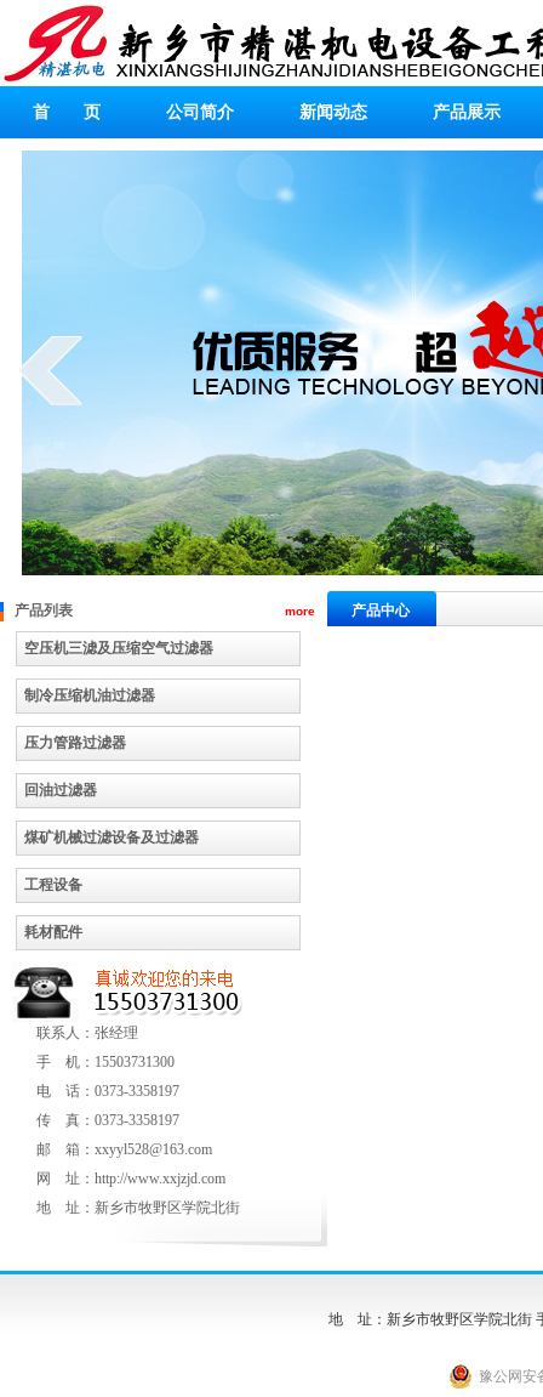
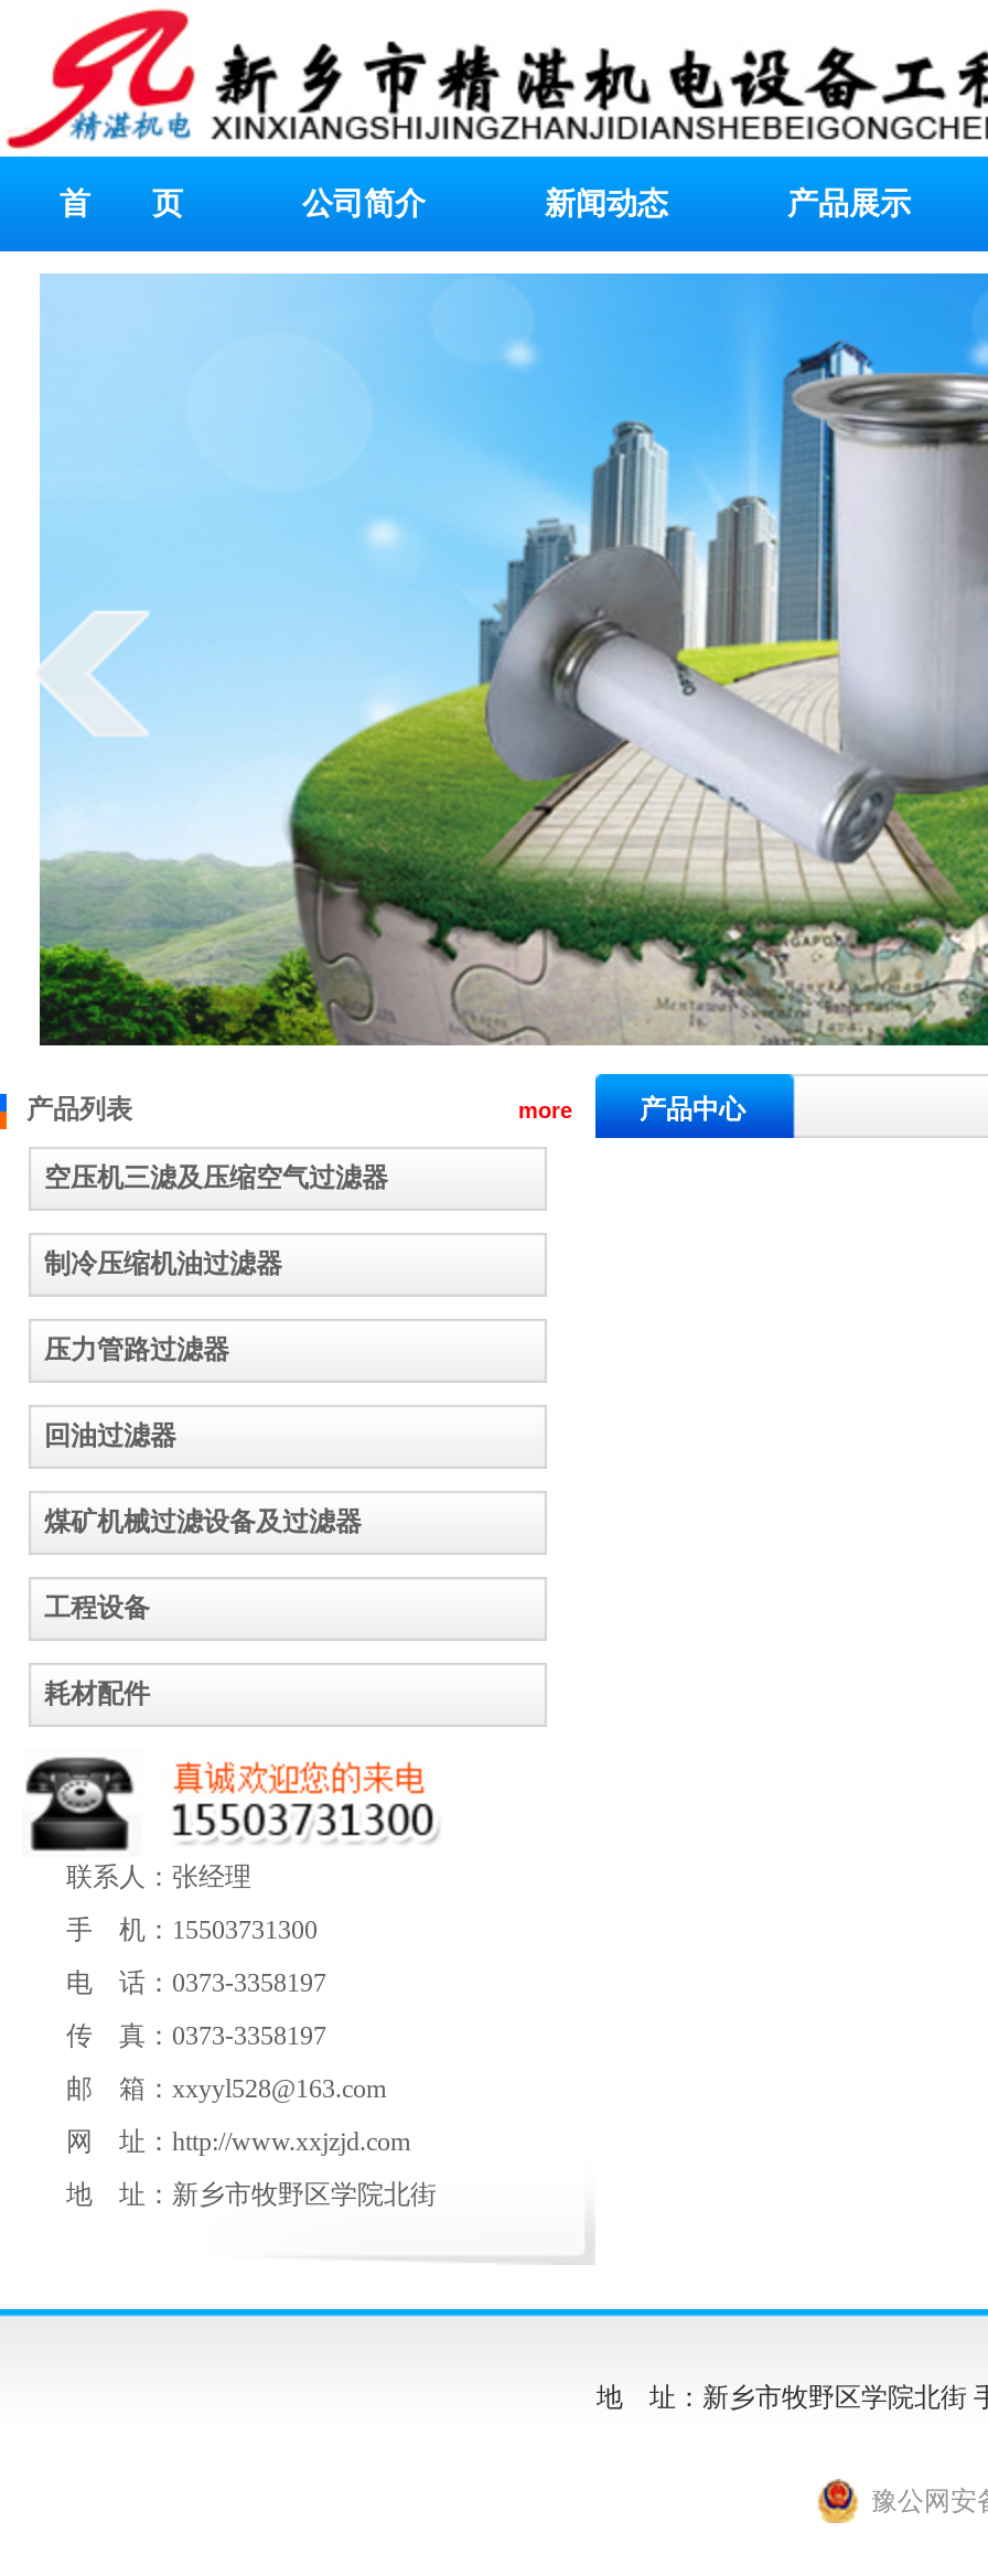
[158,188,539,577] [image] -> [284,340,981,1045] [image]

